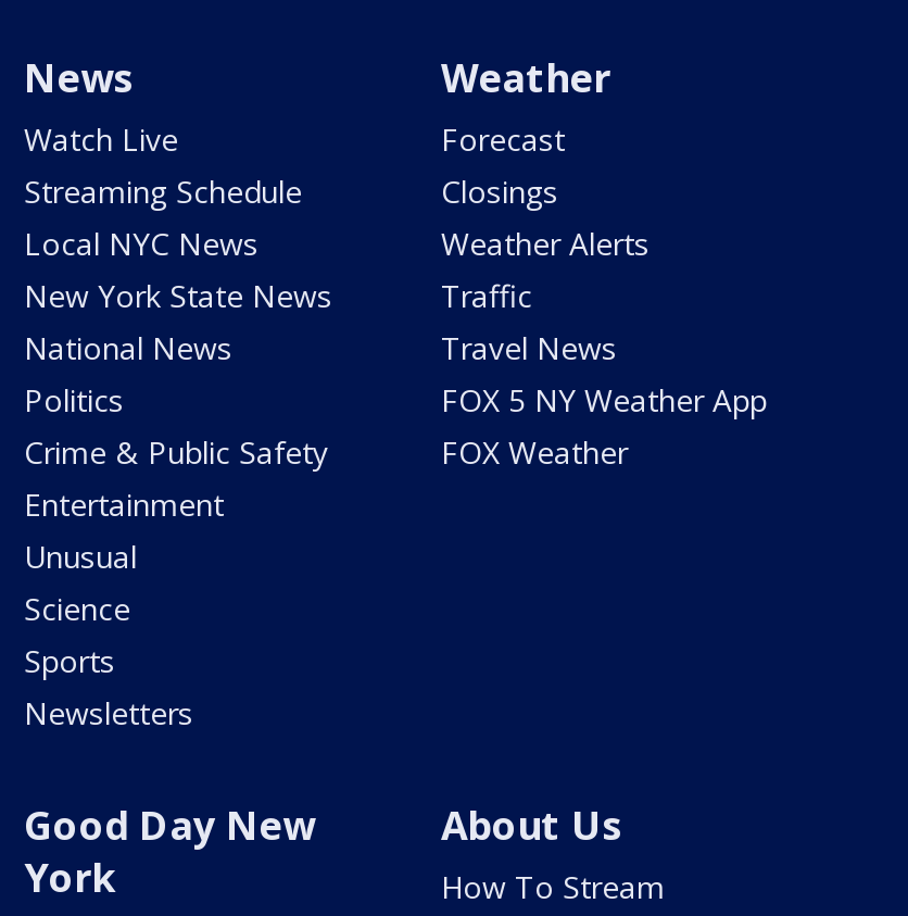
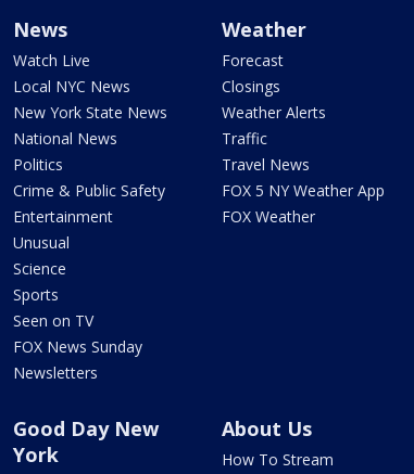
[24,171,302,212] Streaming Schedule -> none
moved [24,223,332,682] -> [13,76,167,305]: Local NYC News | New York State News | National News | ... | Science | Sports
none -> [13,310,142,357] Seen on TV | FOX News Sunday

